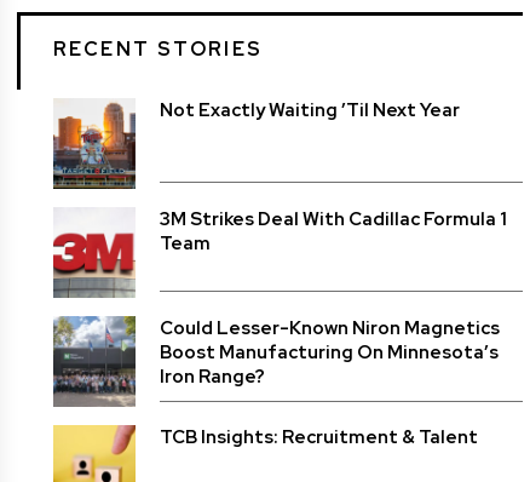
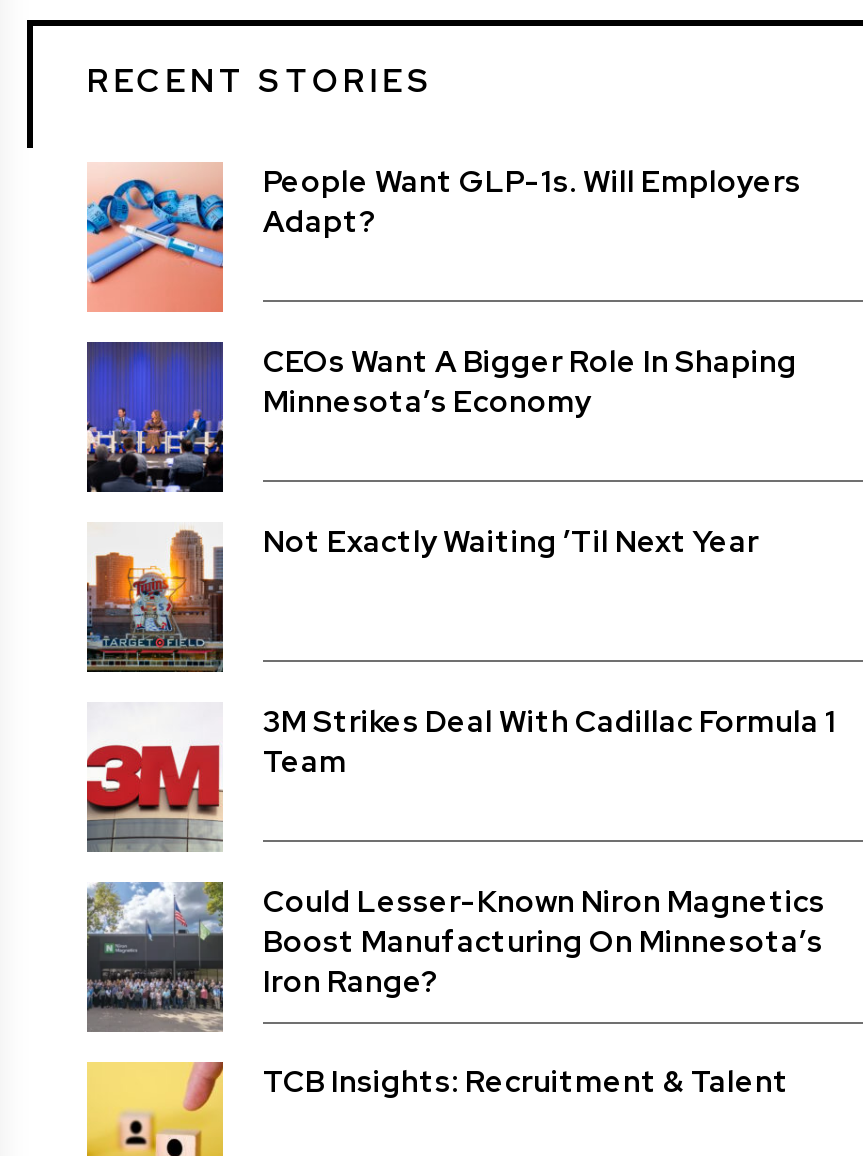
none -> [85,162,801,423] [image] | People Want GLP-1s. Will Employers | Adapt? | CEOs Want A Bigger Role In Shaping | Minnesota’s Economy
none -> [85,340,225,494] [image]

